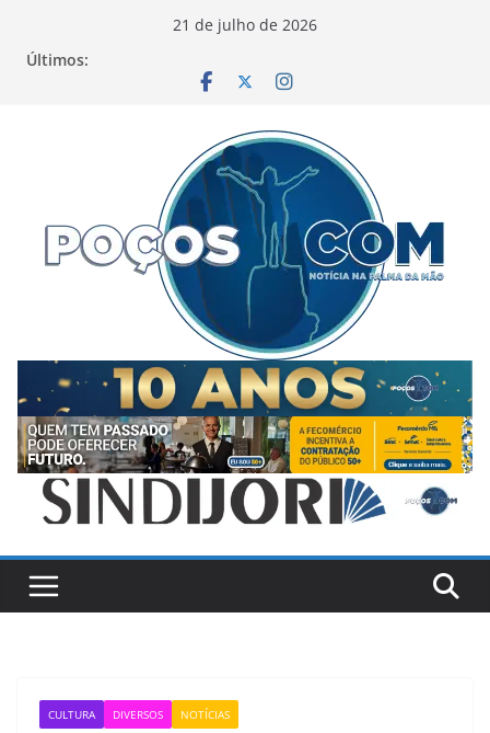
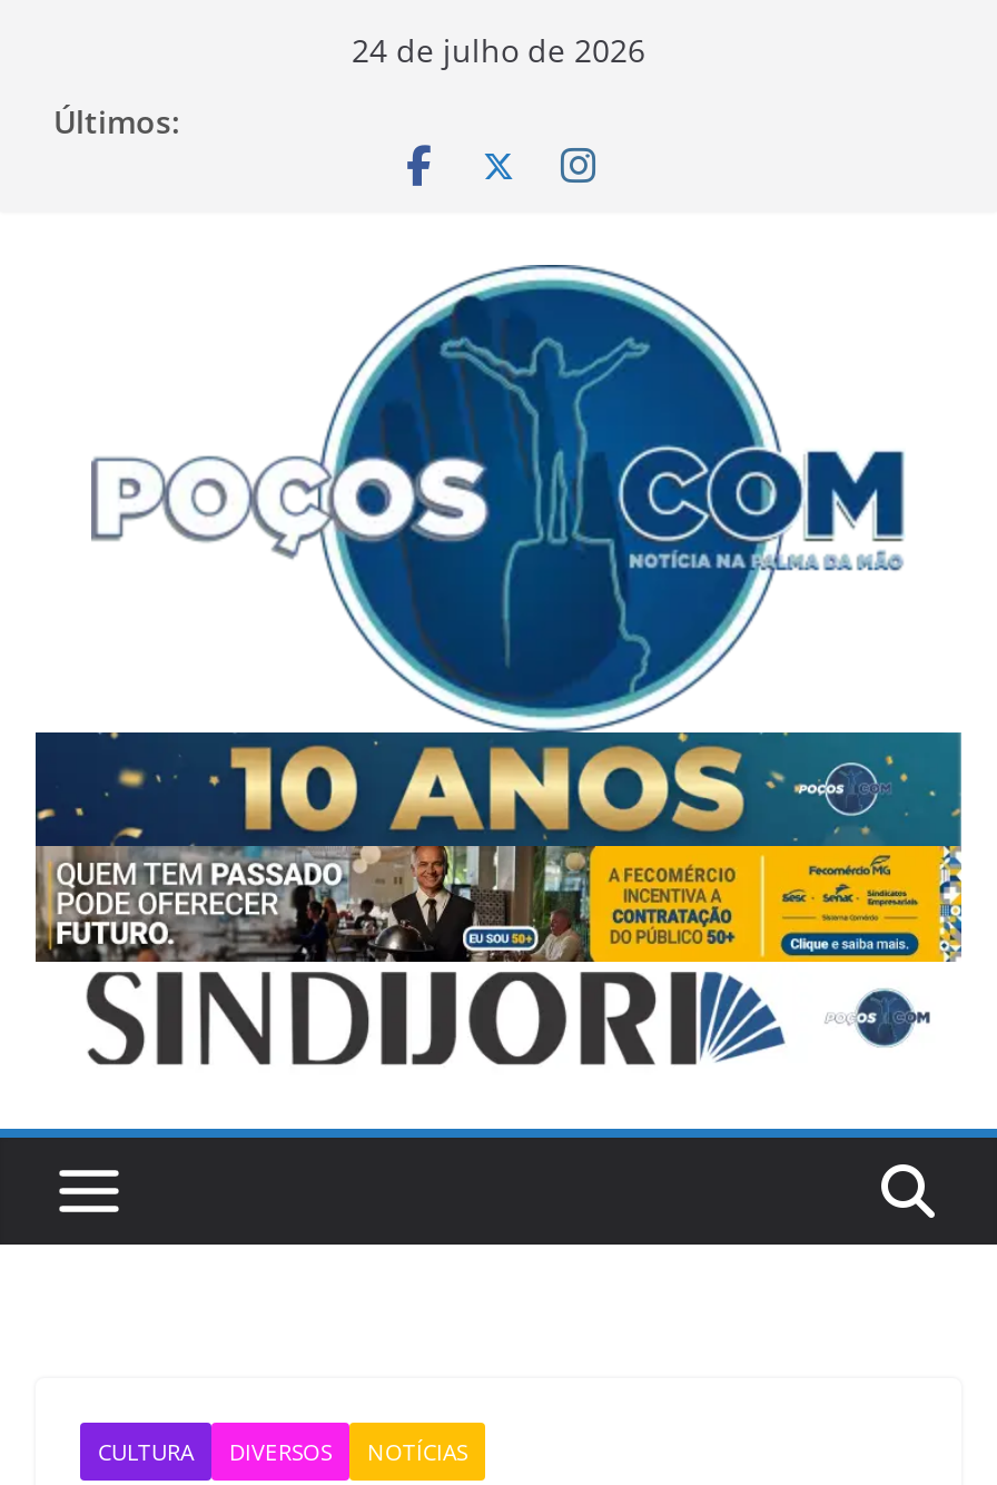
[173,14,317,35] 21 de julho de 2026 -> [352,29,645,71] 24 de julho de 2026

